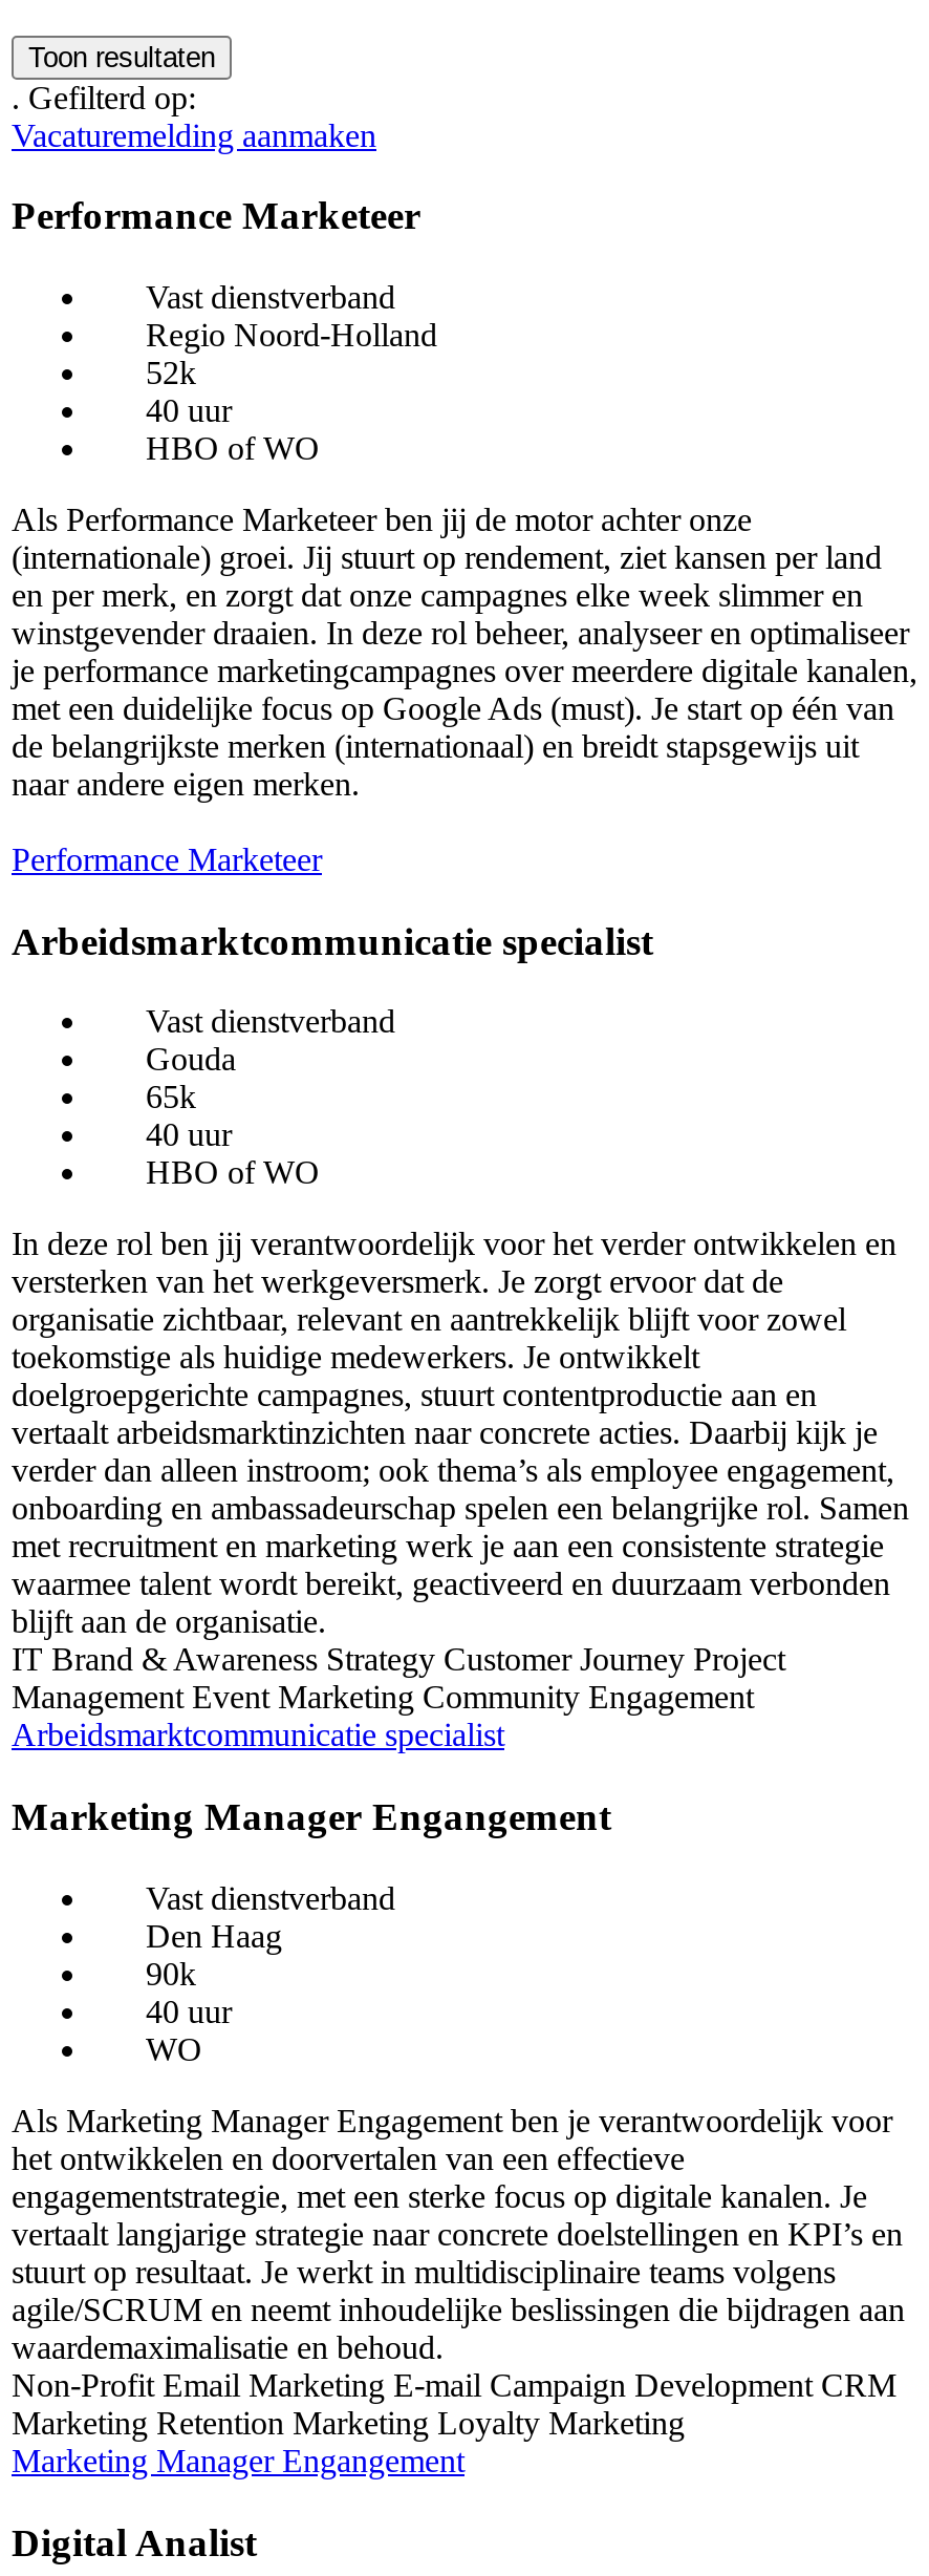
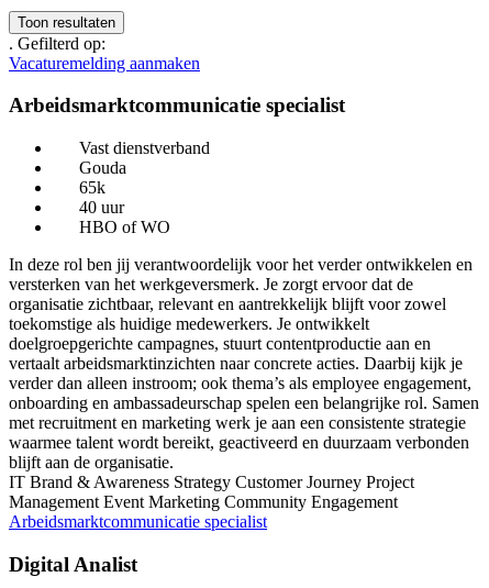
[12,193,917,877] Performance Marketeer | Vast dienstverband | Regio Noord-Holland | 52k | 40 uur | HBO of WO | Als Performance Marketeer ben jij de motor achter onze | (internationale) groei. Jij stuurt op rendement, ziet kansen per land | en per merk, en zorgt dat onze campagnes elke week slimmer en | winstgevender draaien. In deze rol beheer, analyseer en optimaliseer | je performance marketingcampagnes over meerdere digitale kanalen, | met een duidelijke focus op Google Ads (must). Je start op één van | de belangrijkste merken (internationaal) en breidt stapsgewijs uit | naar andere eigen merken. | Performance Marketeer -> none
[12,1794,905,2478] Marketing Manager Engangement | Vast dienstverband | Den Haag | 90k | 40 uur | WO | Als Marketing Manager Engagement ben je verantwoordelijk voor | het ontwikkelen en doorvertalen van een effectieve | engagementstrategie, met een sterke focus op digitale kanalen. Je | vertaalt langjarige strategie naar concrete doelstellingen en KPI’s en | stuurt op resultaat. Je werkt in multidisciplinaire teams volgens | agile/SCRUM en neemt inhoudelijke beslissingen die bijdragen aan | waardemaximalisatie en behoud. | Non-Profit Email Marketing E-mail Campaign Development CRM | Marketing Retention Marketing Loyalty Marketing | Marketing Manager Engangement -> none

